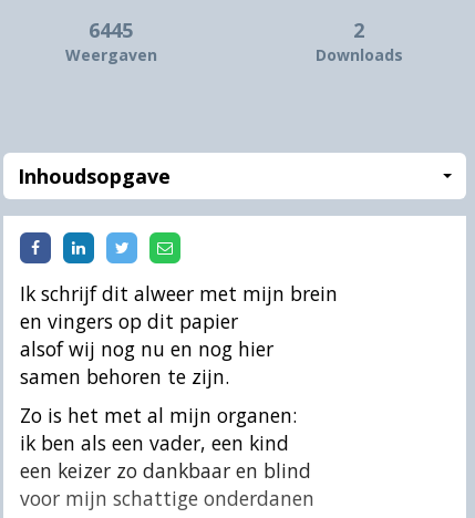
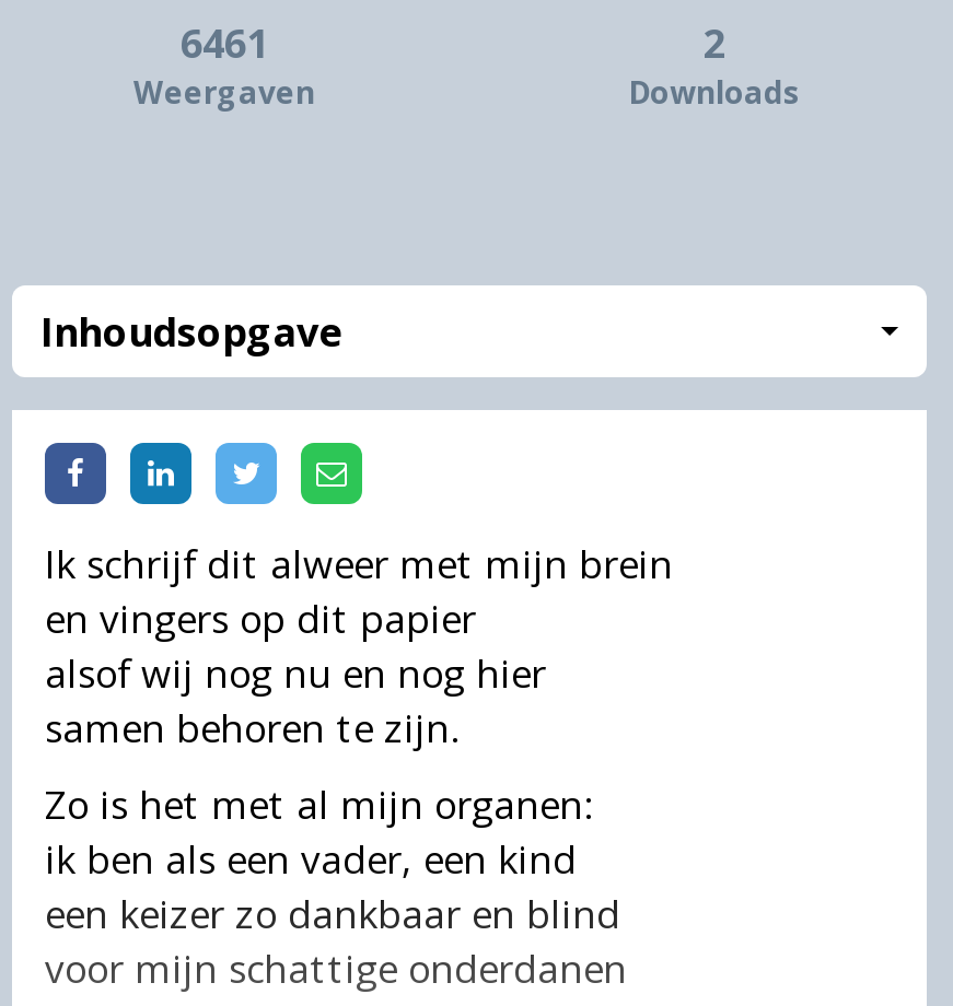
[89,16,133,43] 6445 -> [181,15,268,68] 6461

